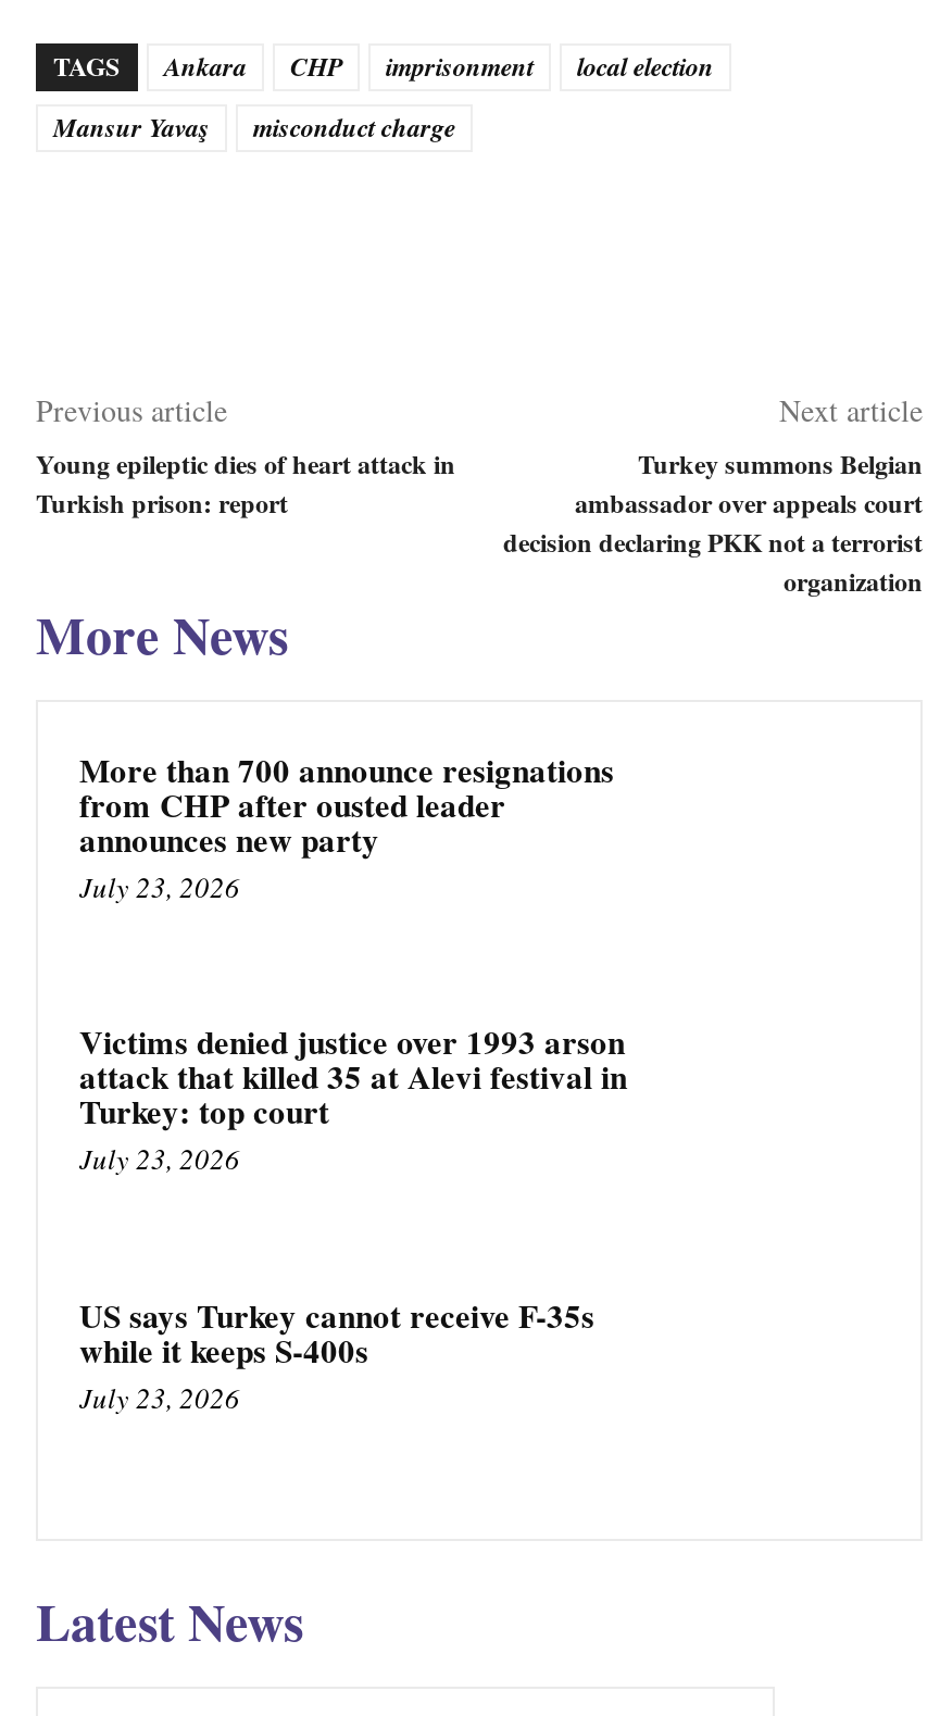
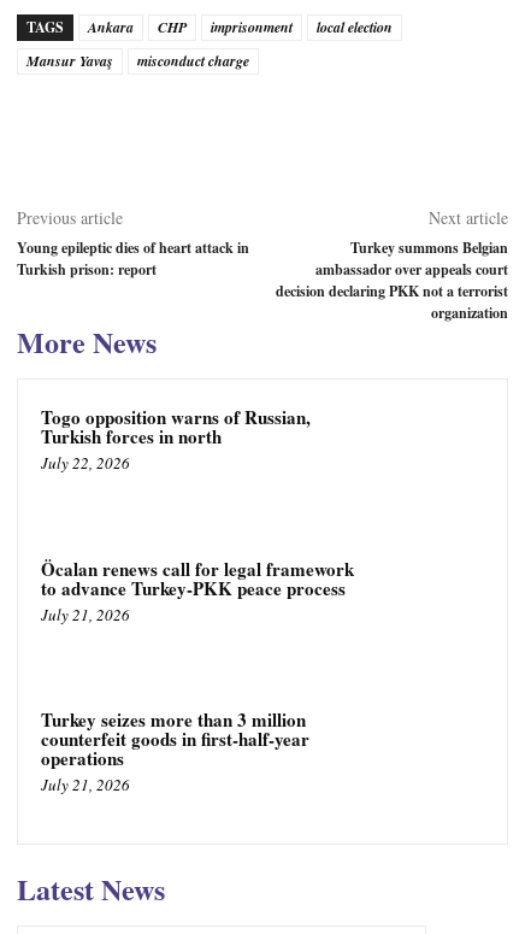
[79,746,614,906] More than 700 announce resignations | from CHP after ousted leader | announces new party | July 23, 2026 -> [41,404,311,474] Togo opposition warns of Russian, | Turkish forces in north | July 22, 2026
[79,1019,627,1180] Victims denied justice over 1993 arson | attack that killed 35 at Alevi festival in | Turkey: top court | July 23, 2026 -> [41,555,354,625] Öcalan renews call for legal framework | to advance Turkey-PKK peace process | July 21, 2026
[79,1292,594,1418] US says Turkey cannot receive F-35s | while it keeps S-400s | July 23, 2026 -> [41,707,309,796] Turkey seizes more than 3 million | counterfeit goods in first-half-year | operations | July 21, 2026

